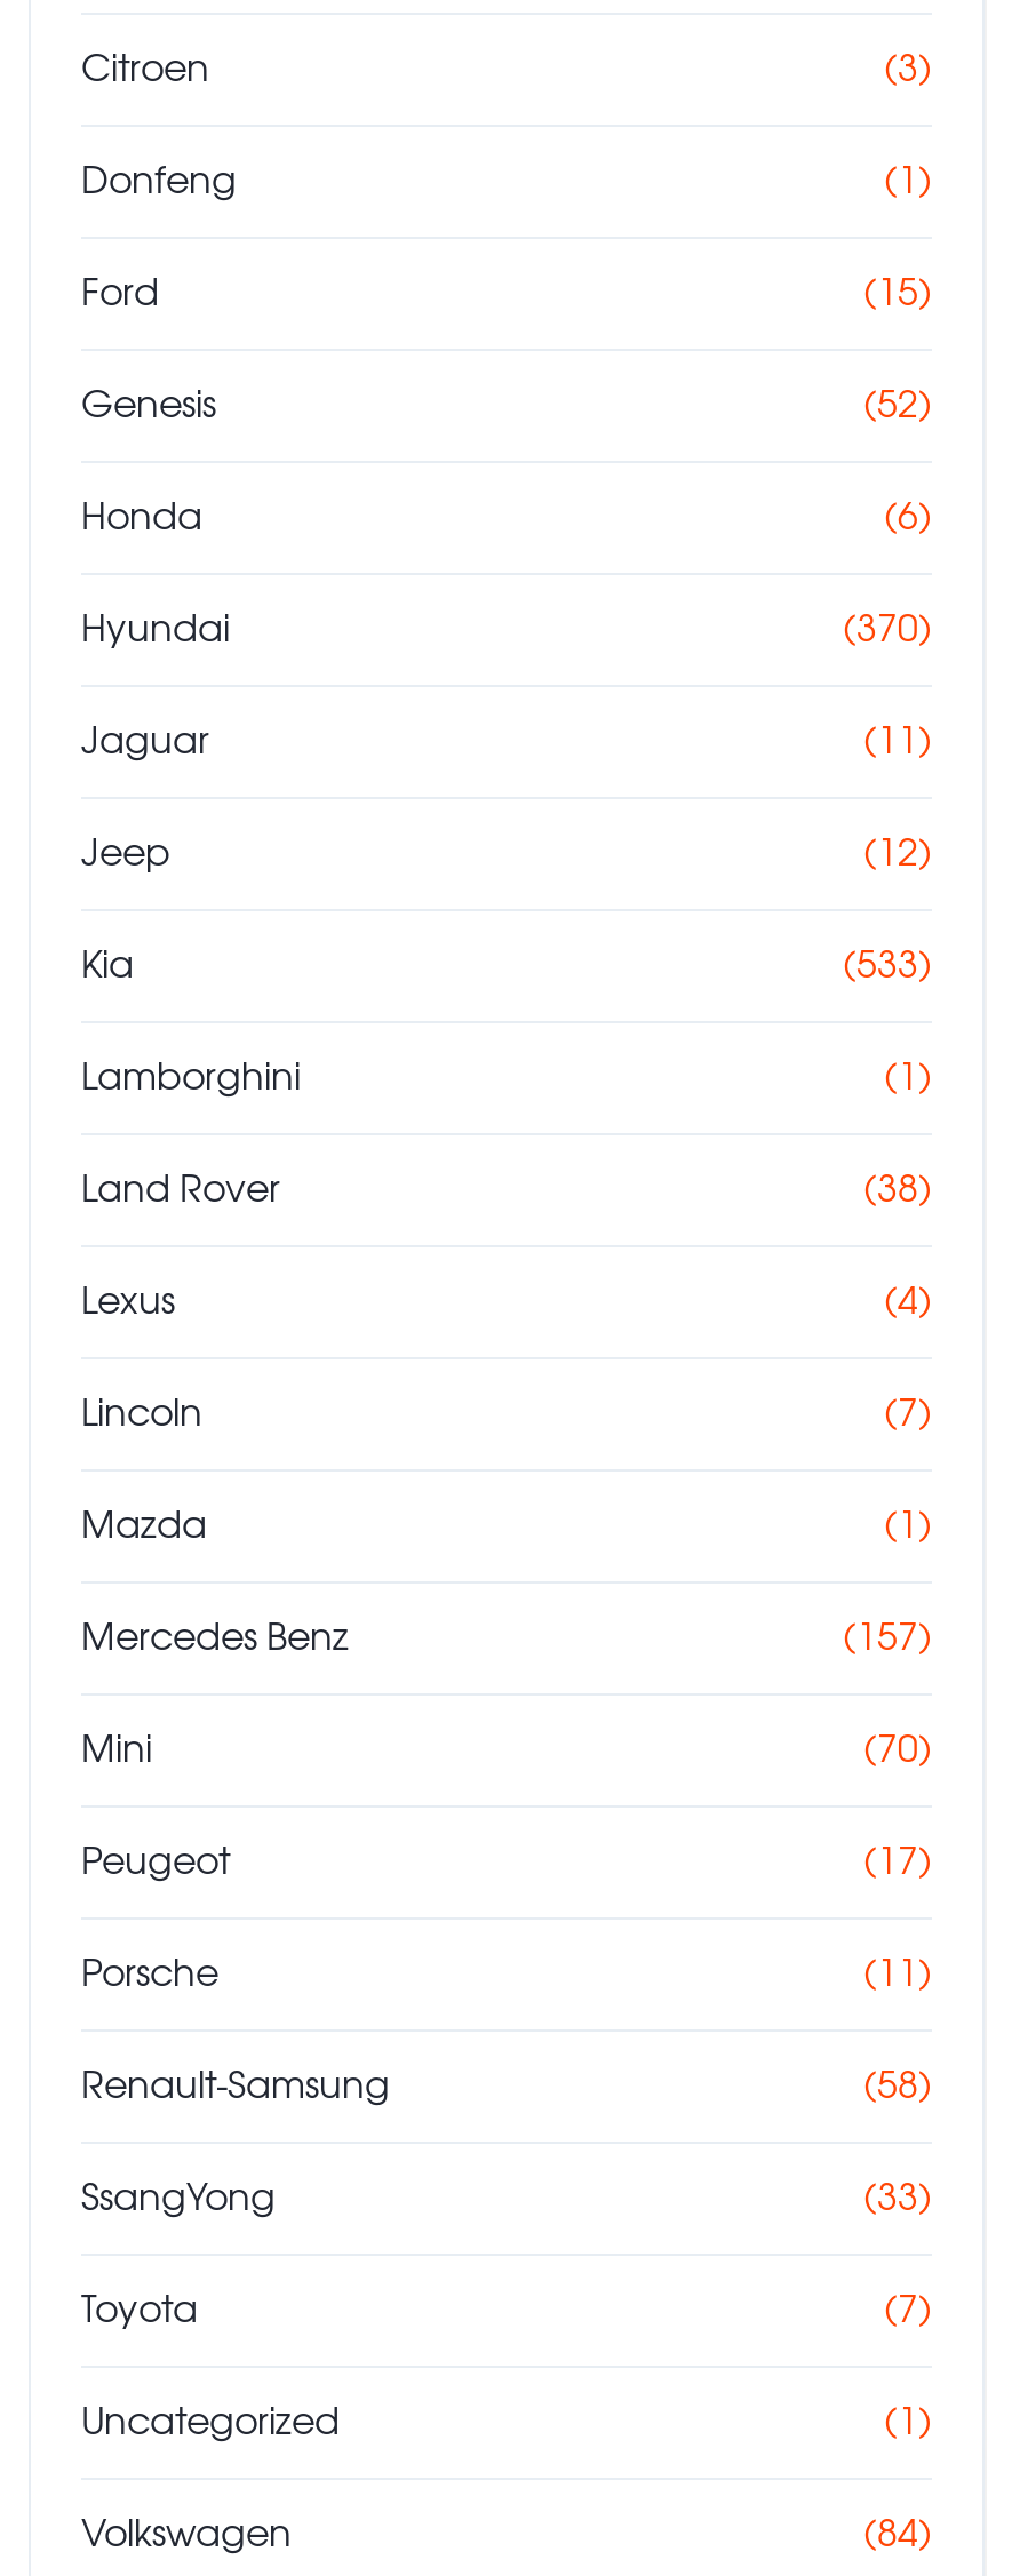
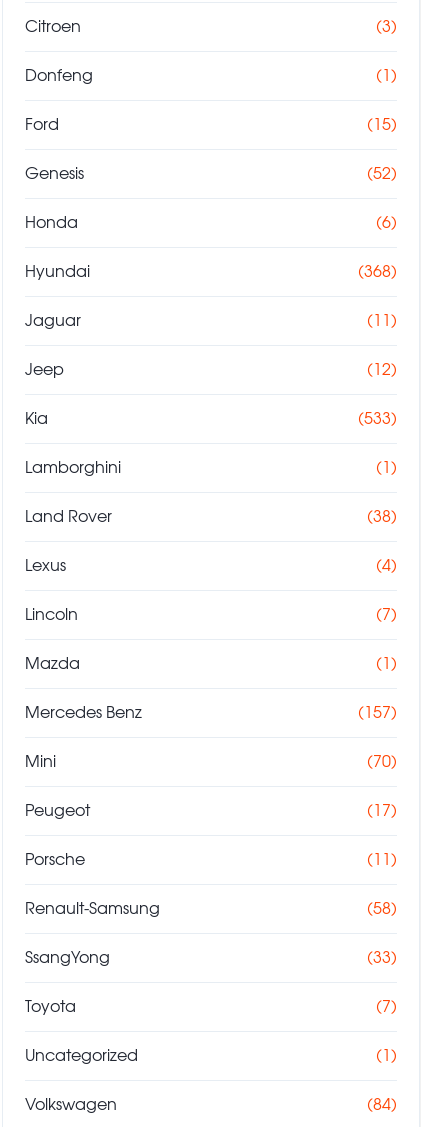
[843,611,932,647] (370) -> [358,263,397,279] (368)

